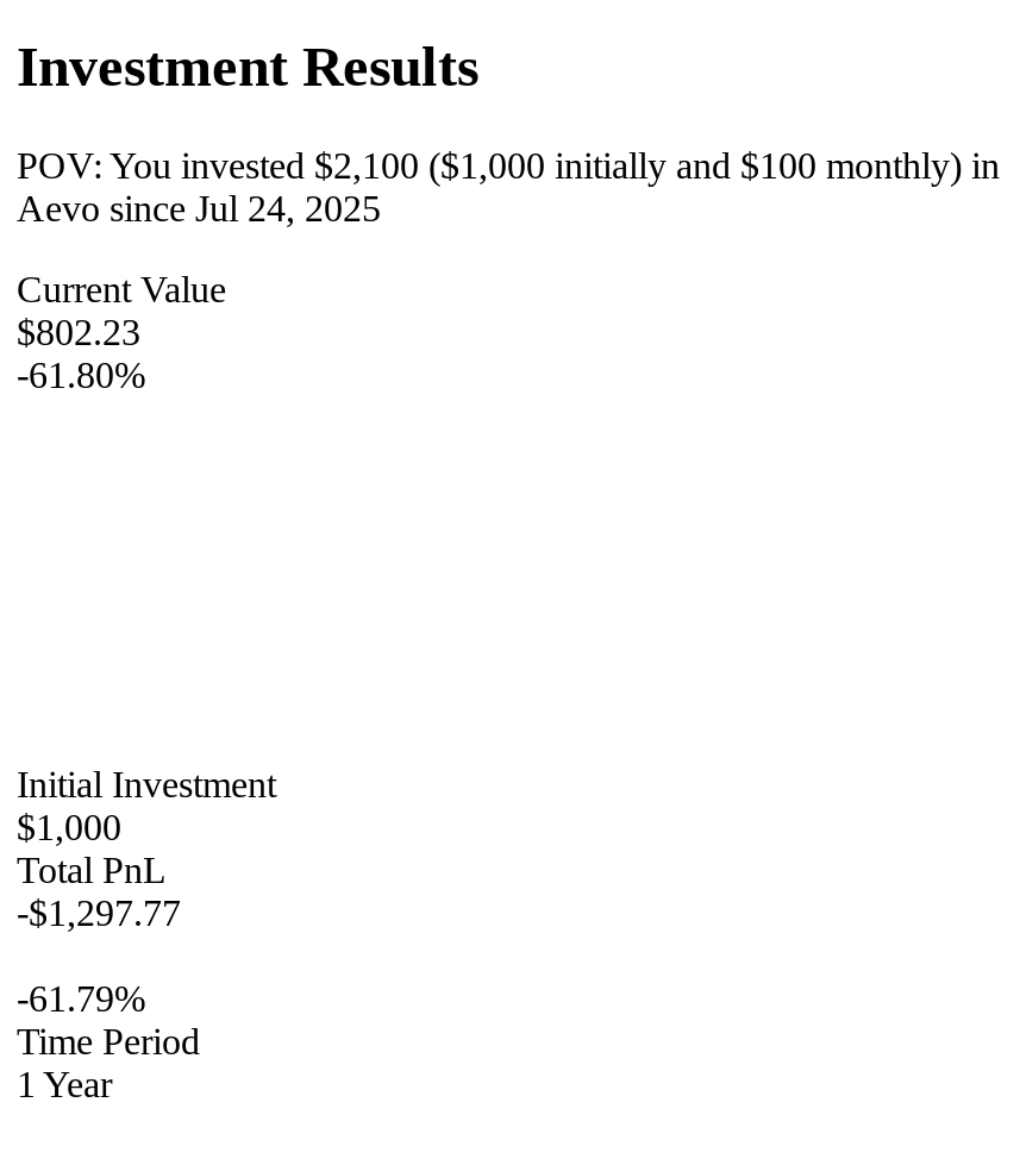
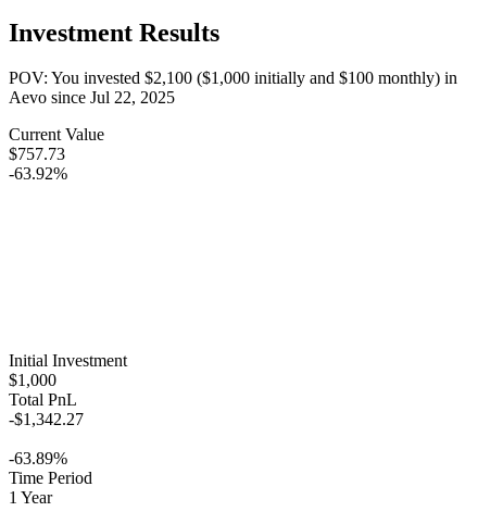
[17,189,381,230] Aevo since Jul 24, 2025 -> [9,89,175,107] Aevo since Jul 22, 2025
[17,313,140,353] $802.23 -> [9,145,65,164] $757.73
[17,356,145,396] -61.80% -> [9,165,67,183] -63.92%
[17,894,181,934] -$1,297.77 -> [9,410,84,429] -$1,342.27
[17,979,145,1020] -61.79% -> [9,450,67,468] -63.89%

